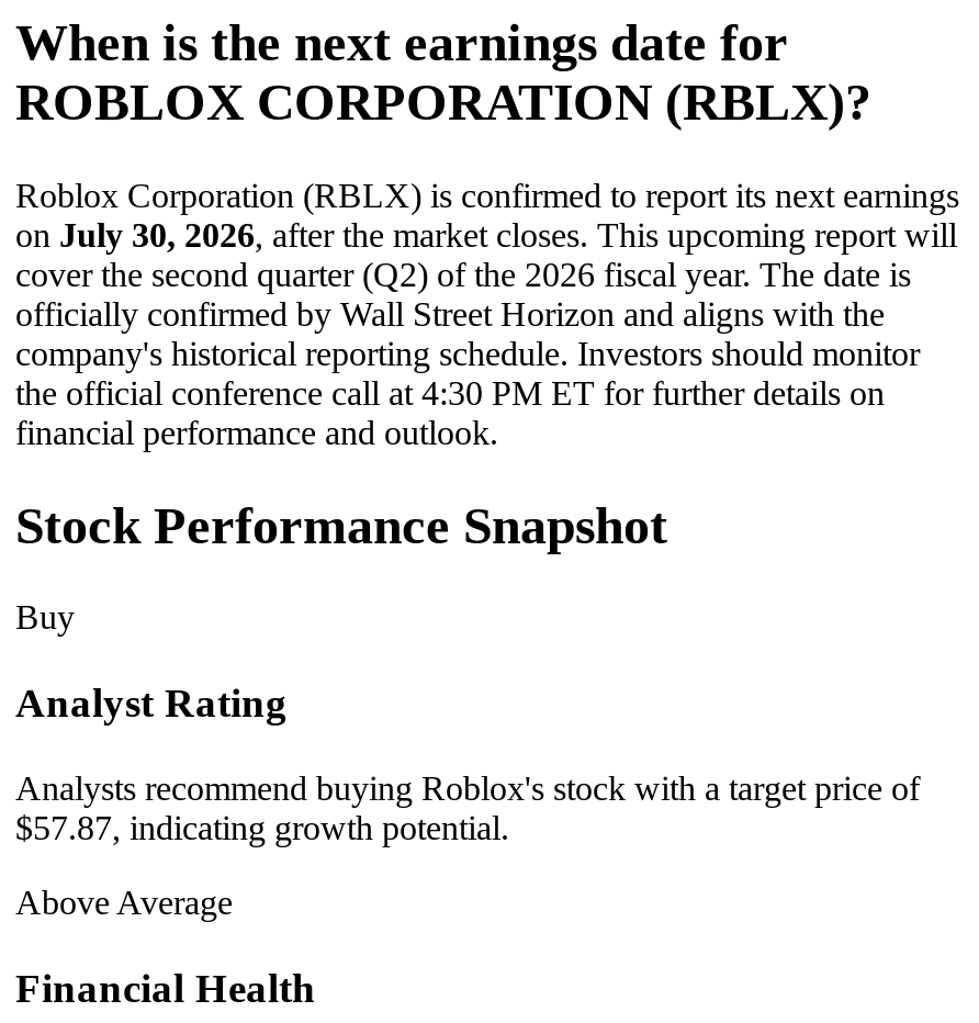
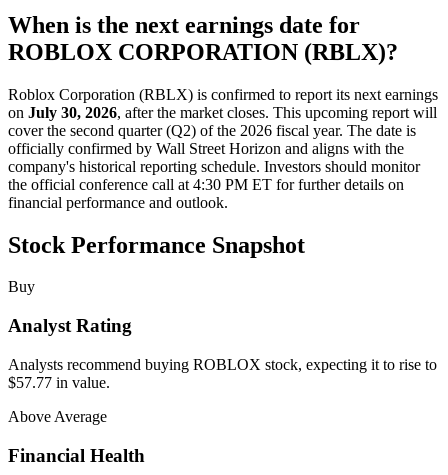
[15,769,920,846] Analysts recommend buying Roblox's stock with a target price of | $57.87, indicating growth potential. -> [8,356,437,391] Analysts recommend buying ROBLOX stock, expecting it to rise to | $57.77 in value.

